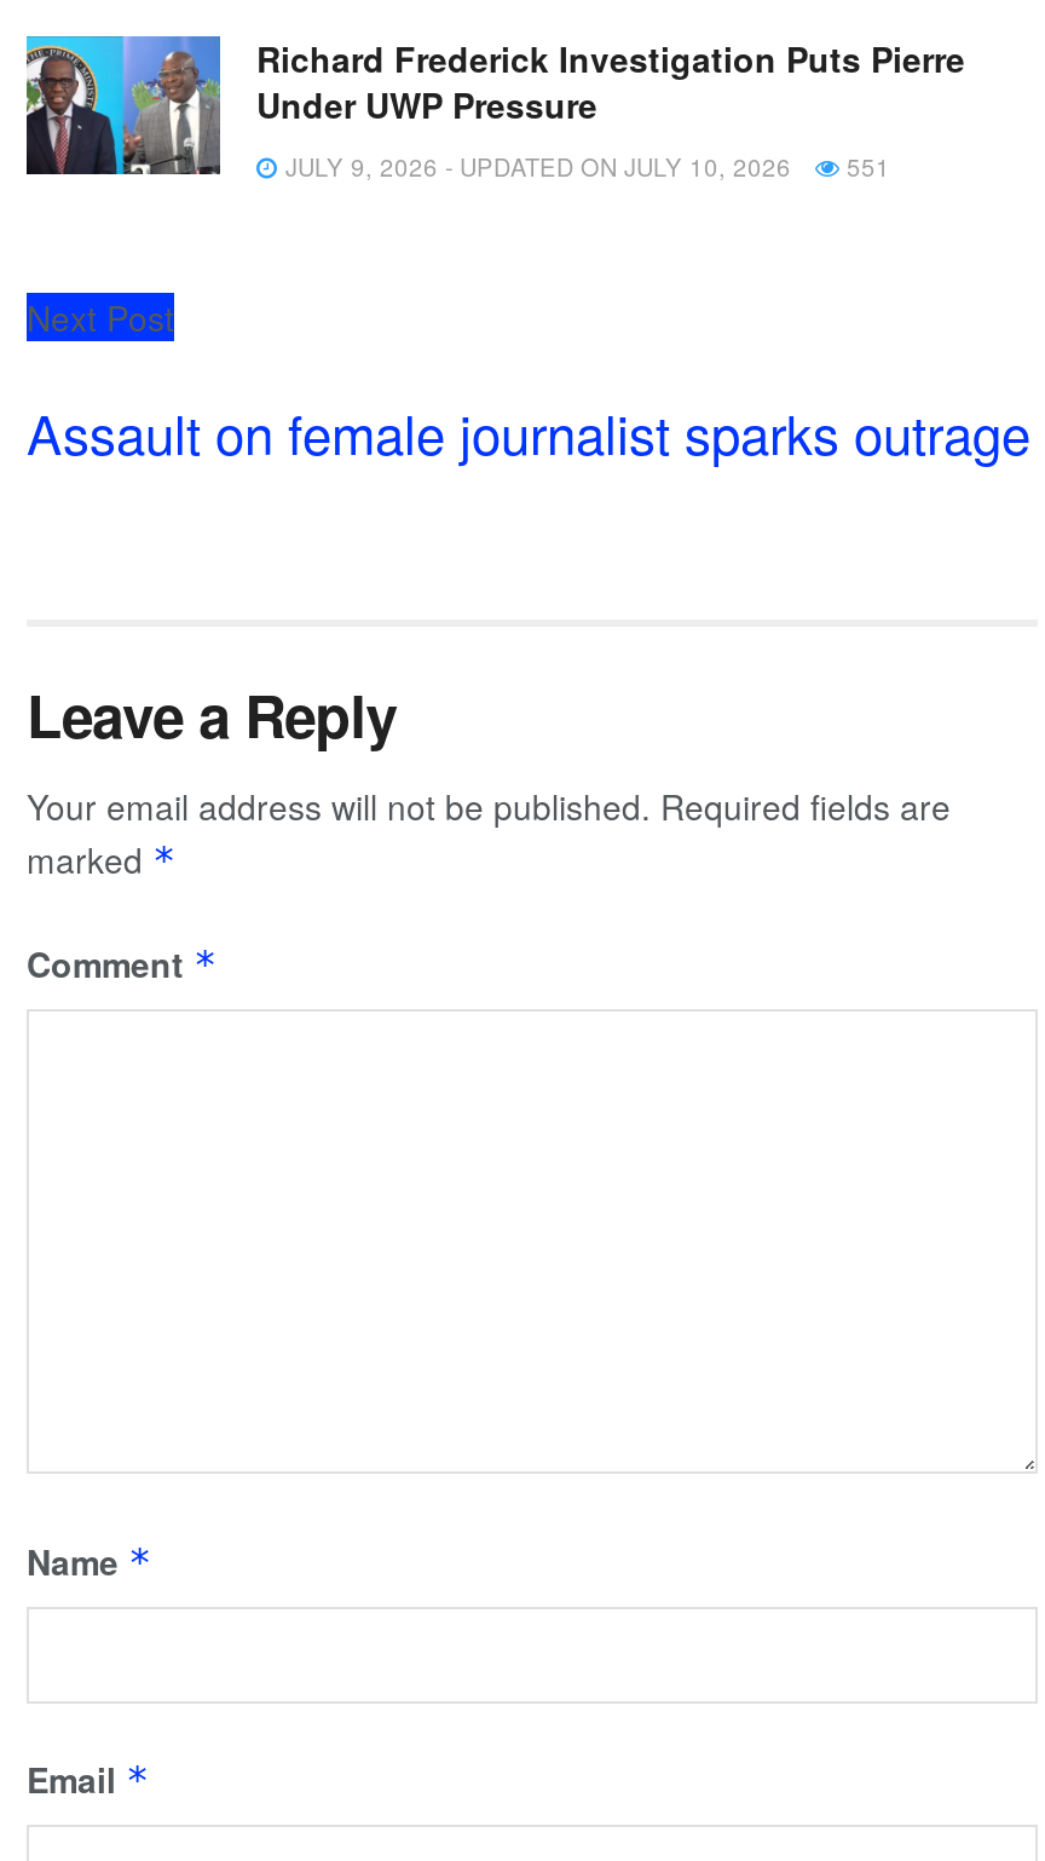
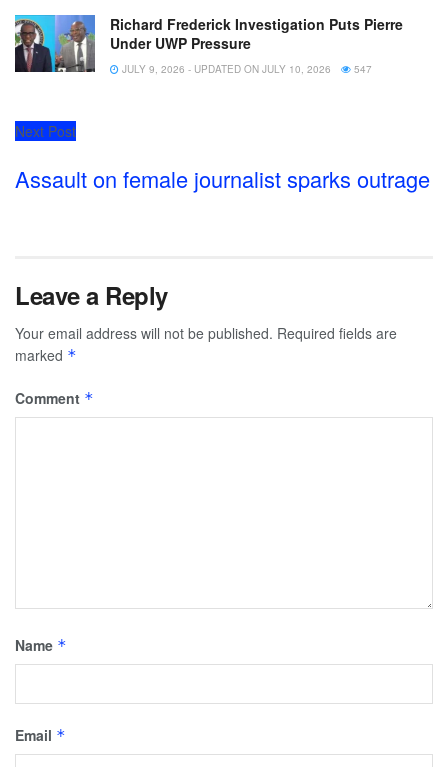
[278,149,890,183] JULY 9, 2026 - UPDATED ON JULY 10, 2026 551 -> [119,62,372,76] JULY 9, 2026 - UPDATED ON JULY 10, 2026 547

